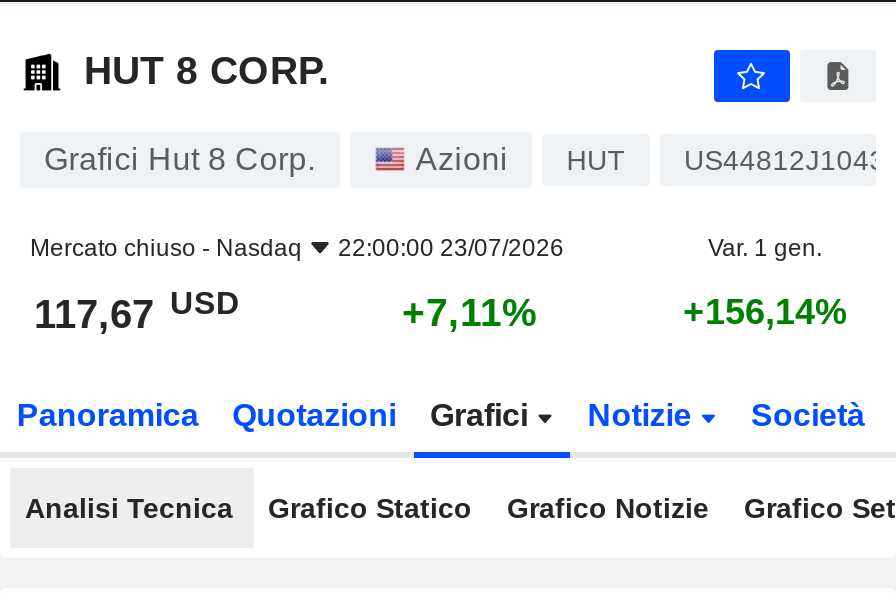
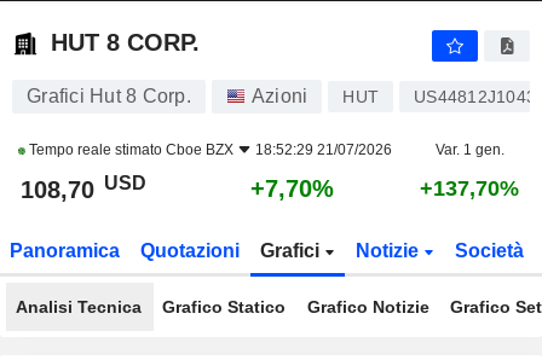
[30,234,564,262] Mercato chiuso - Nasdaq | 22:00:00 23/07/2026 -> [25,141,392,158] Tempo reale stimato Cboe BZX | 18:52:29 21/07/2026
[34,285,240,336] 117,67 USD -> [21,172,146,203] 108,70 USD
[402,290,538,334] +7,11% -> [250,175,334,202] +7,70%
[683,292,847,332] +156,14% -> [420,176,519,201] +137,70%

